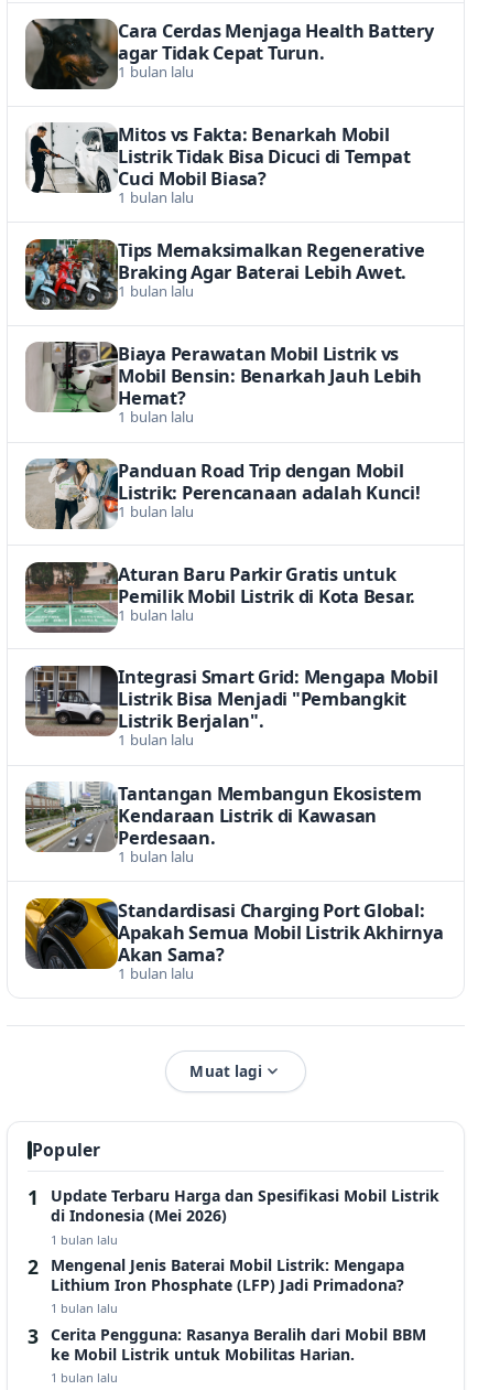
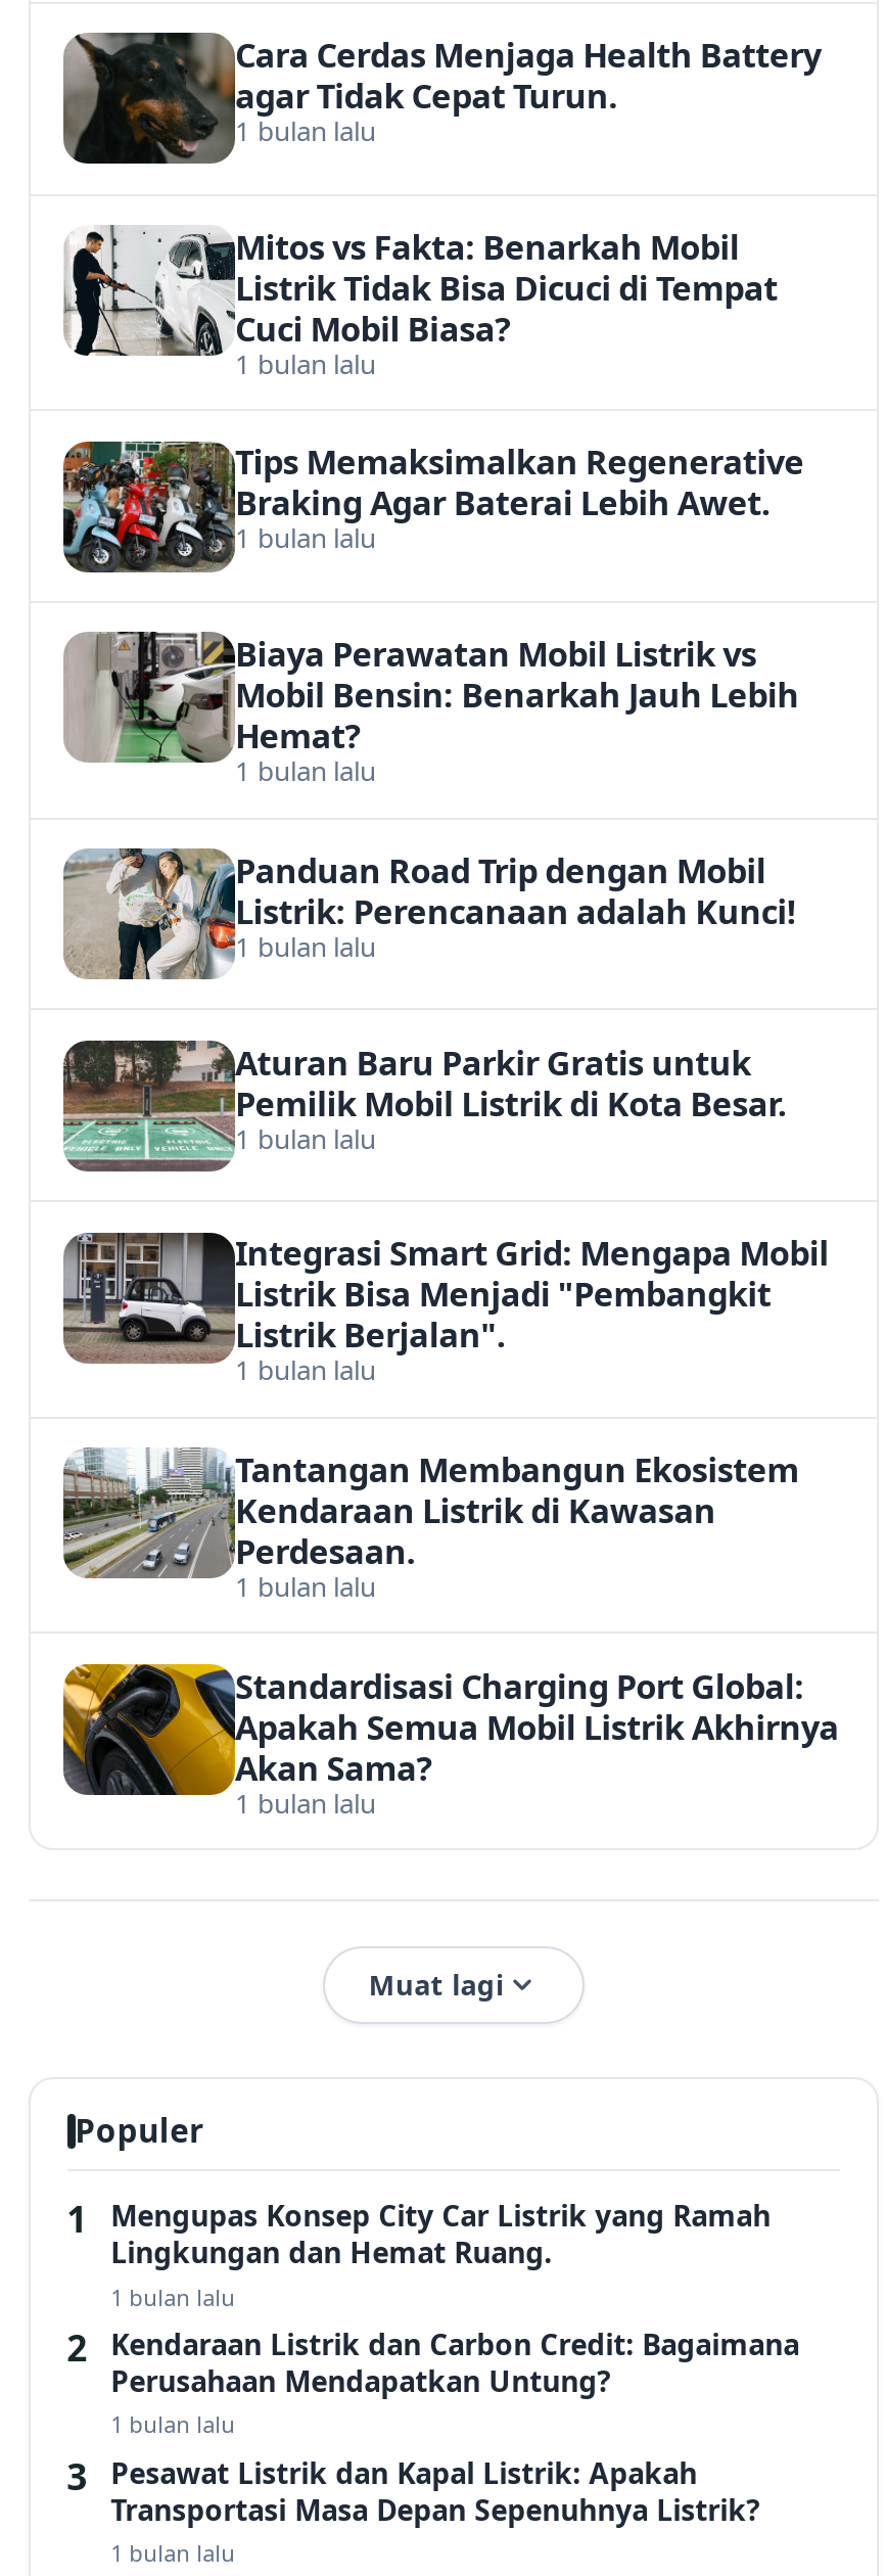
[51,1186,440,1226] Update Terbaru Harga dan Spesifikasi Mobil Listrik | di Indonesia (Mei 2026) -> [111,2197,771,2272] Mengupas Konsep City Car Listrik yang Ramah | Lingkungan dan Hemat Ruang.
[51,1254,404,1295] Mengenal Jenis Baterai Mobil Listrik: Mengapa | Lithium Iron Phosphate (LFP) Jadi Primadona? -> [111,2325,800,2400] Kendaraan Listrik dan Carbon Credit: Bagaimana | Perusahaan Mendapatkan Untung?
[51,1323,426,1364] Cerita Pengguna: Rasanya Beralih dari Mobil BBM | ke Mobil Listrik untuk Mobilitas Harian. -> [111,2453,761,2528] Pesawat Listrik dan Kapal Listrik: Apakah | Transportasi Masa Depan Sepenuhnya Listrik?

